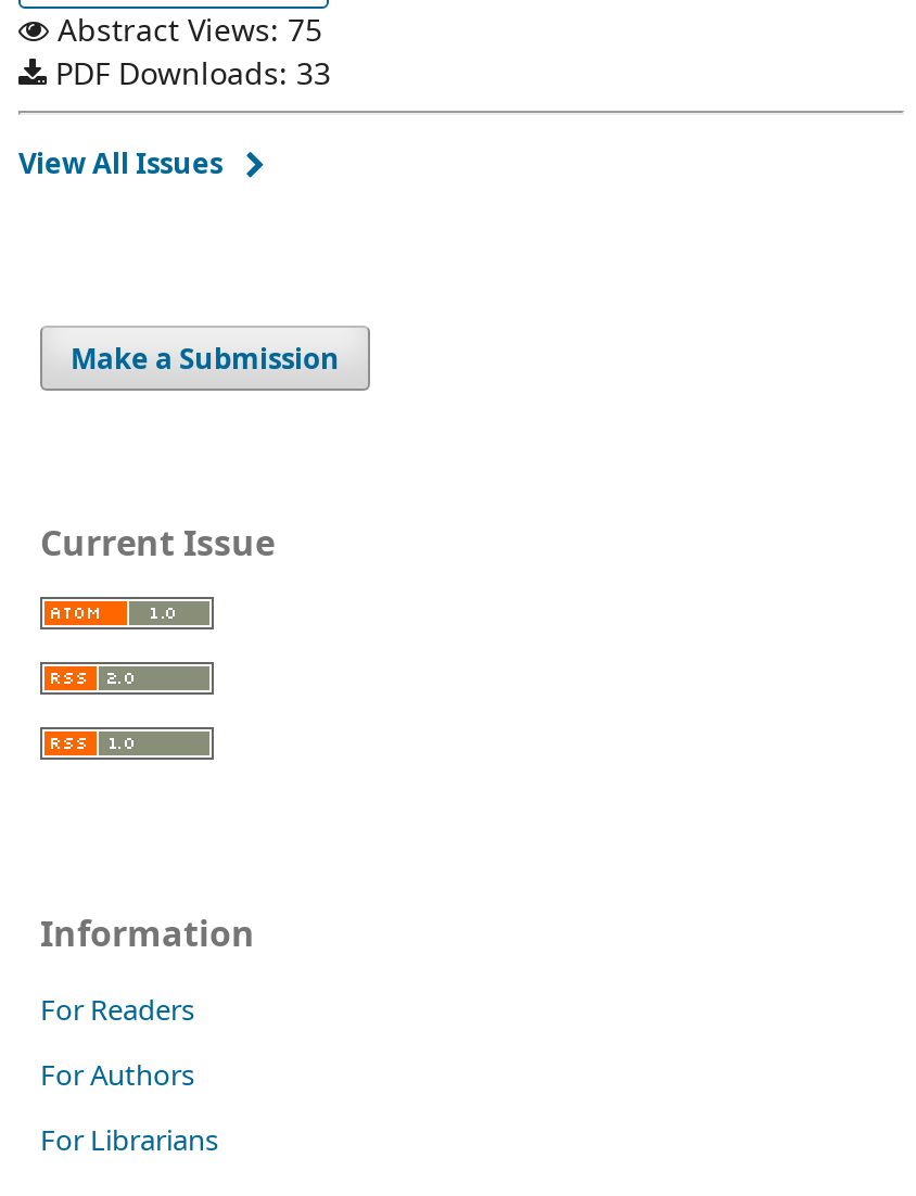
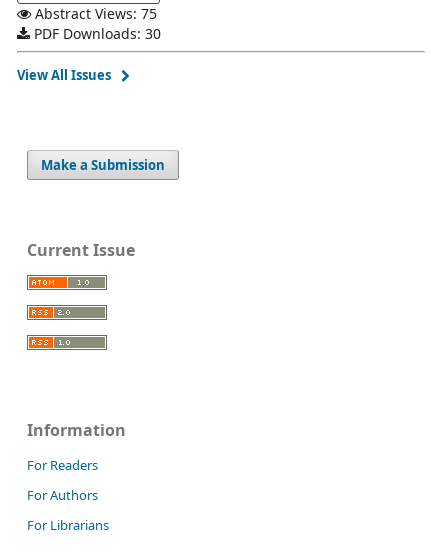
[47,53,331,94] PDF Downloads: 33 -> [30,24,161,43] PDF Downloads: 30

